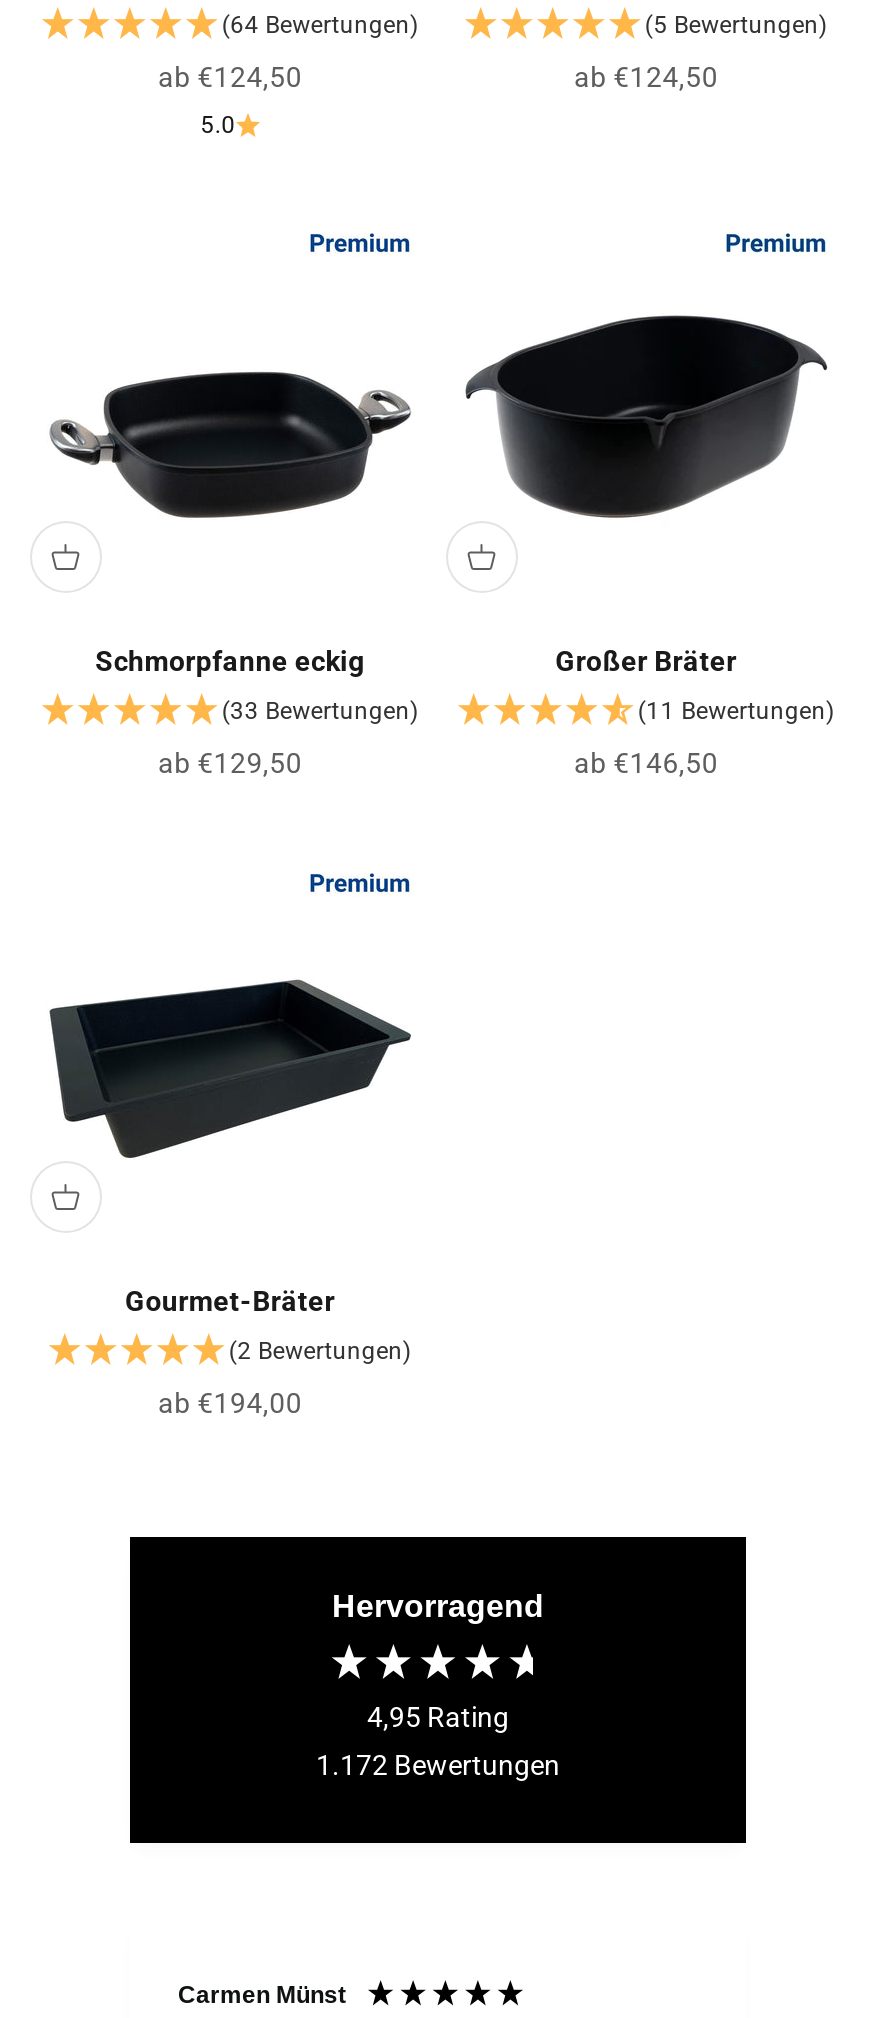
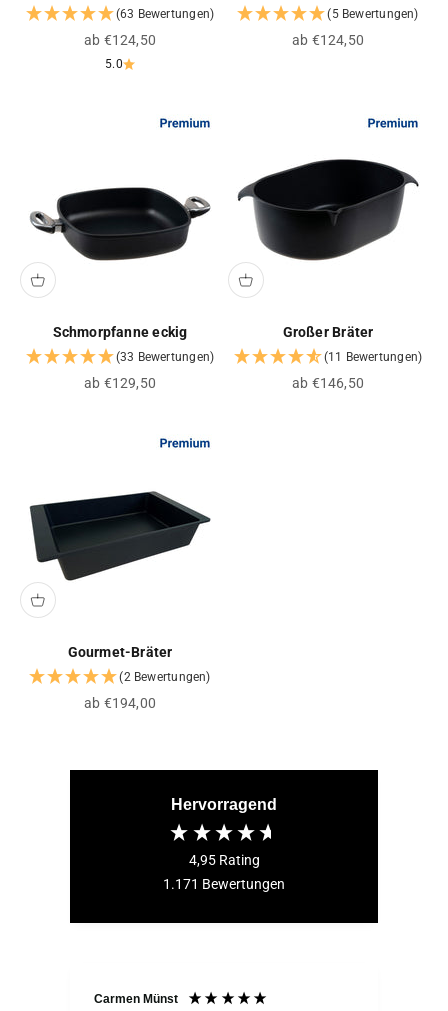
[222,11,418,39] (64 Bewertungen) -> [116,7,214,21] (63 Bewertungen)
[316,1749,560,1781] 1.172 Bewertungen -> [163,876,285,892] 1.171 Bewertungen

